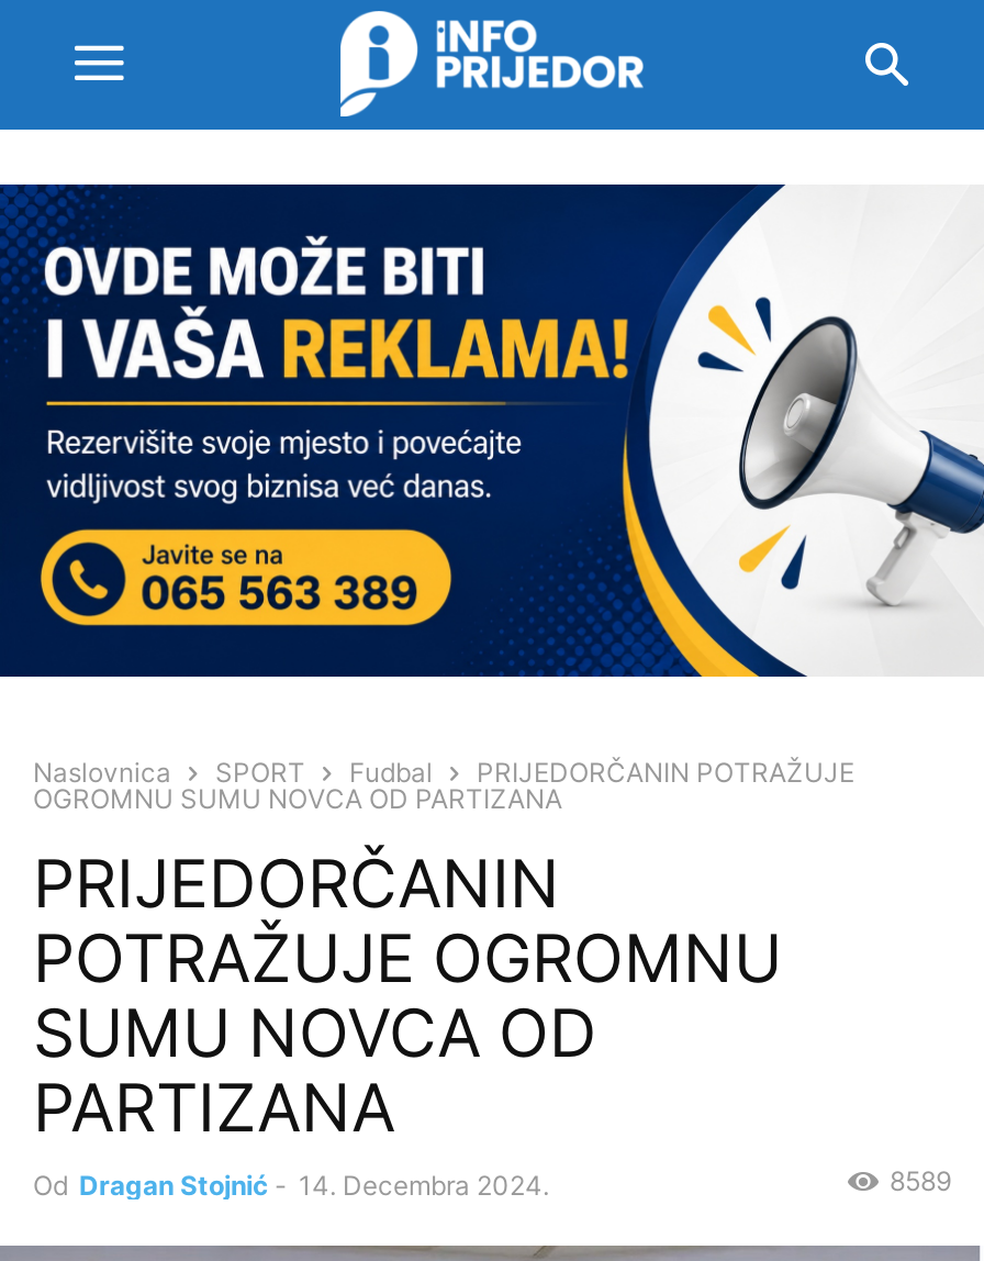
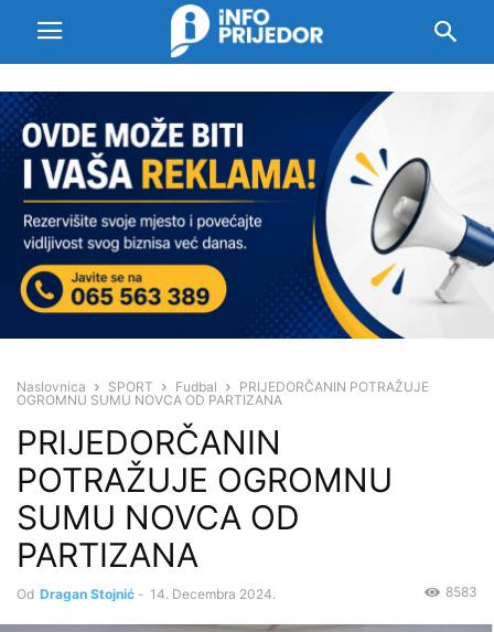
[890,1164,951,1197] 8589 -> [445,583,477,600] 8583

